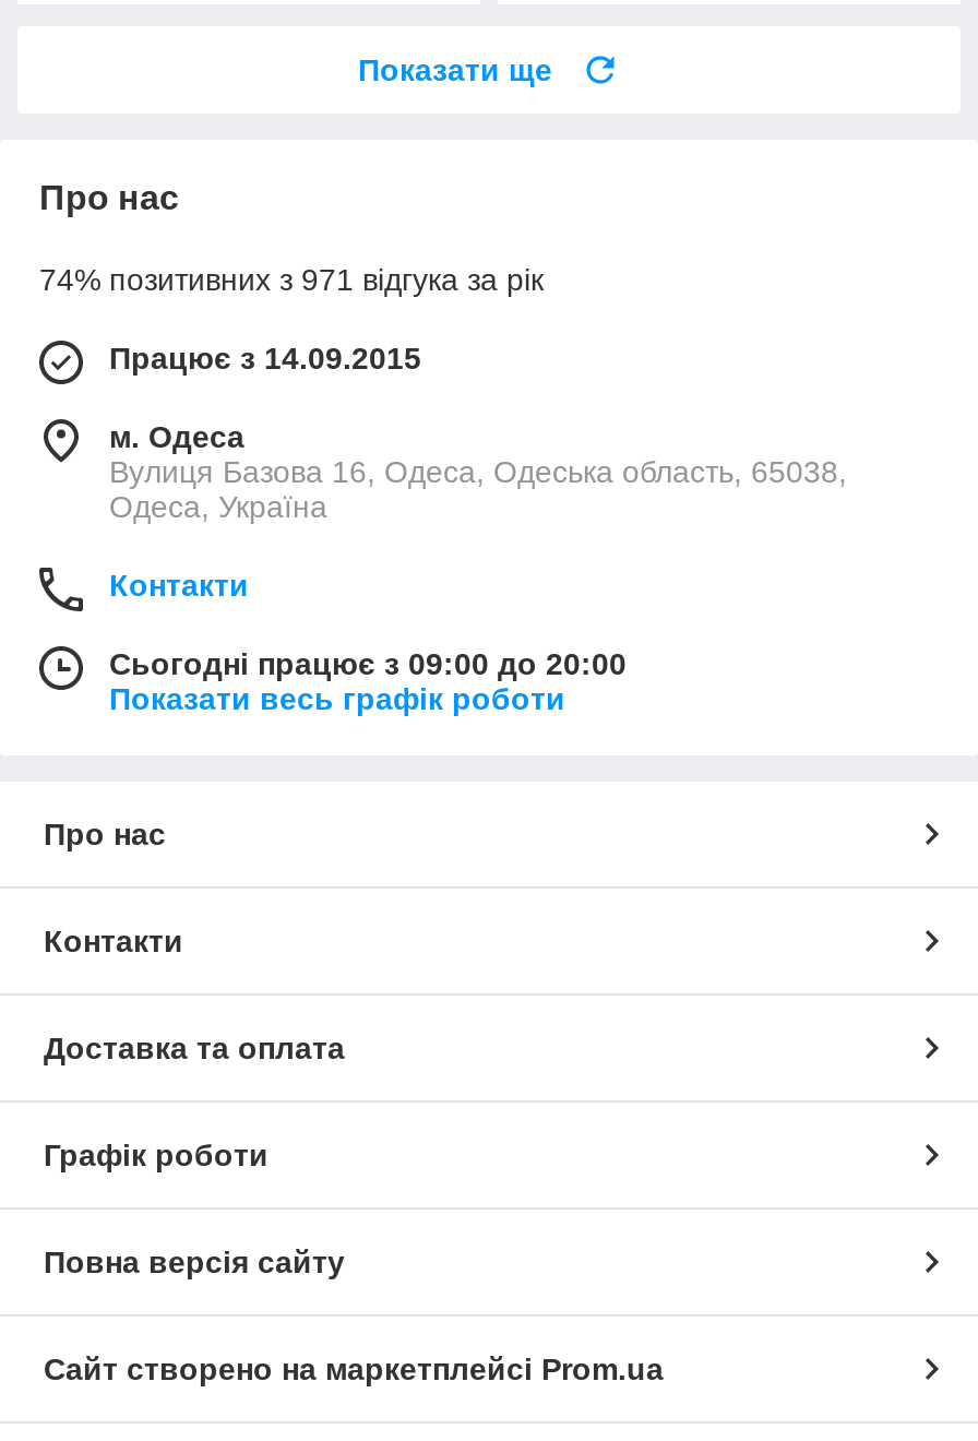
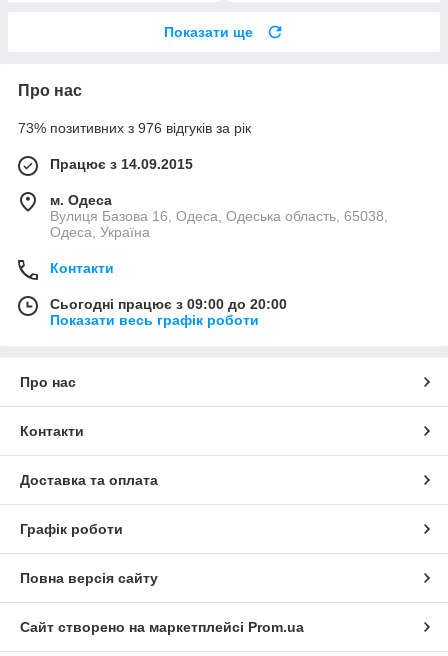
[39,262,544,297] 74% позитивних з 971 відгука за рік -> [18,120,251,136] 73% позитивних з 976 відгуків за рік

